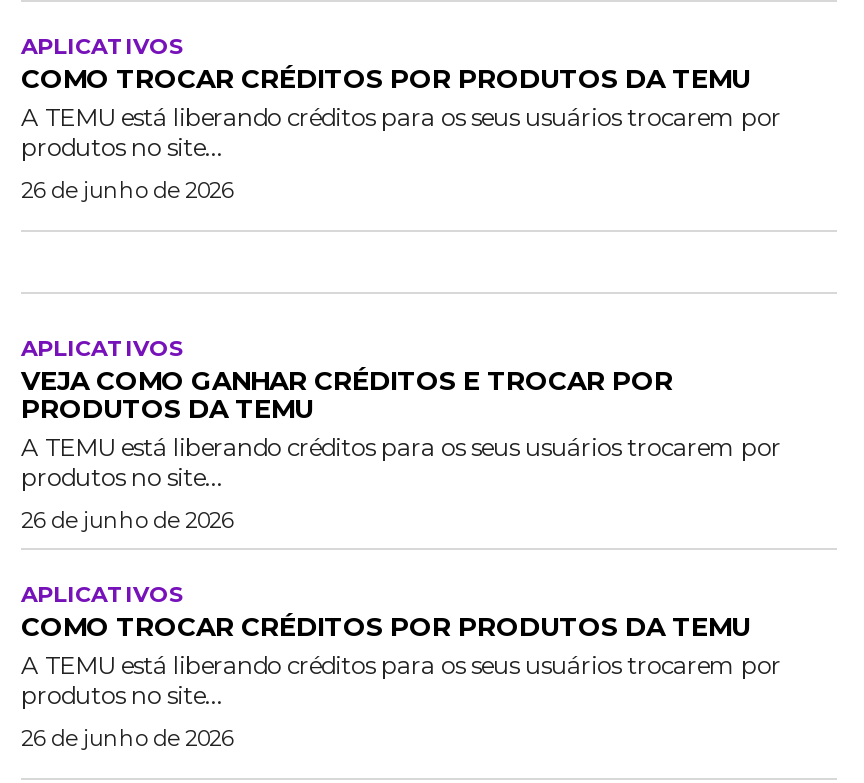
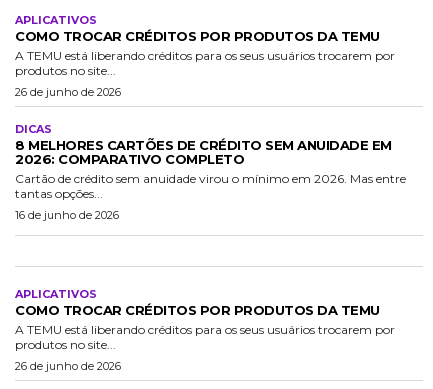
[21,334,781,492] APLICATIVOS | VEJA COMO GANHAR CRÉDITOS E TROCAR POR | PRODUTOS DA TEMU | A TEMU está liberando créditos para os seus usuários trocarem por | produtos no site... -> [15,122,406,201] DICAS | 8 MELHORES CARTÕES DE CRÉDITO SEM ANUIDADE EM | 2026: COMPARATIVO COMPLETO | Cartão de crédito sem anuidade virou o mínimo em 2026. Mas entre | tantas opções...
[21,506,233,534] 26 de junho de 2026 -> [15,208,119,222] 16 de junho de 2026

